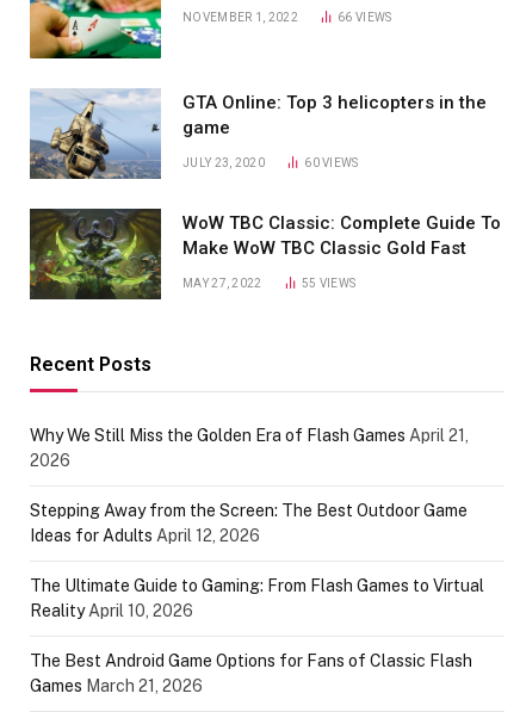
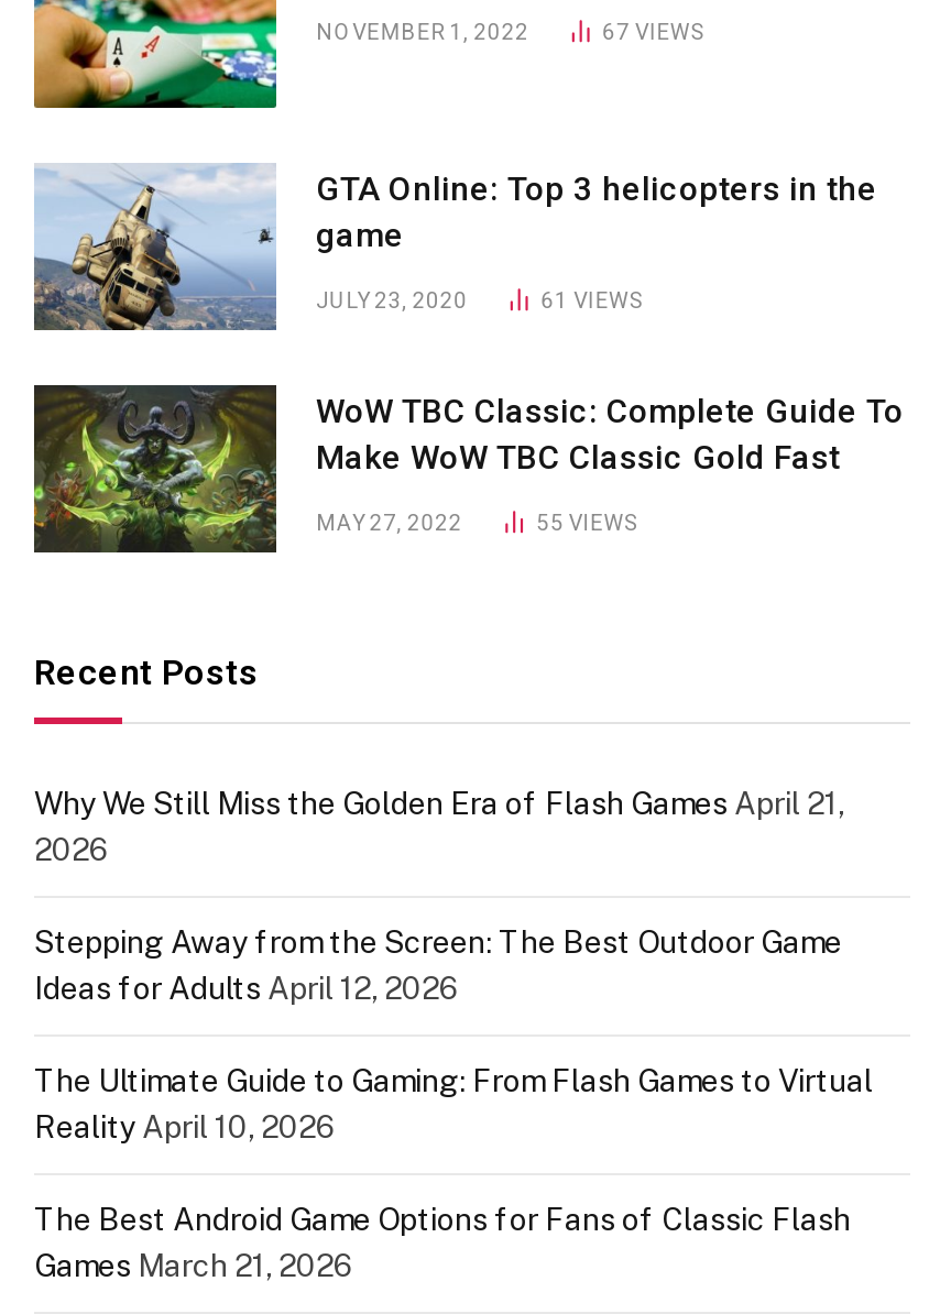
[338,10,392,23] 66 VIEWS -> [602,19,702,43] 67 VIEWS
[304,156,359,169] 60 VIEWS -> [541,287,641,312] 61 VIEWS

